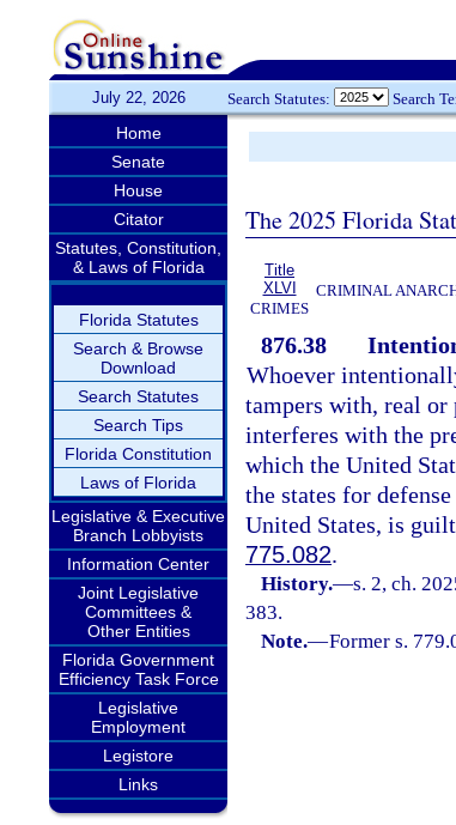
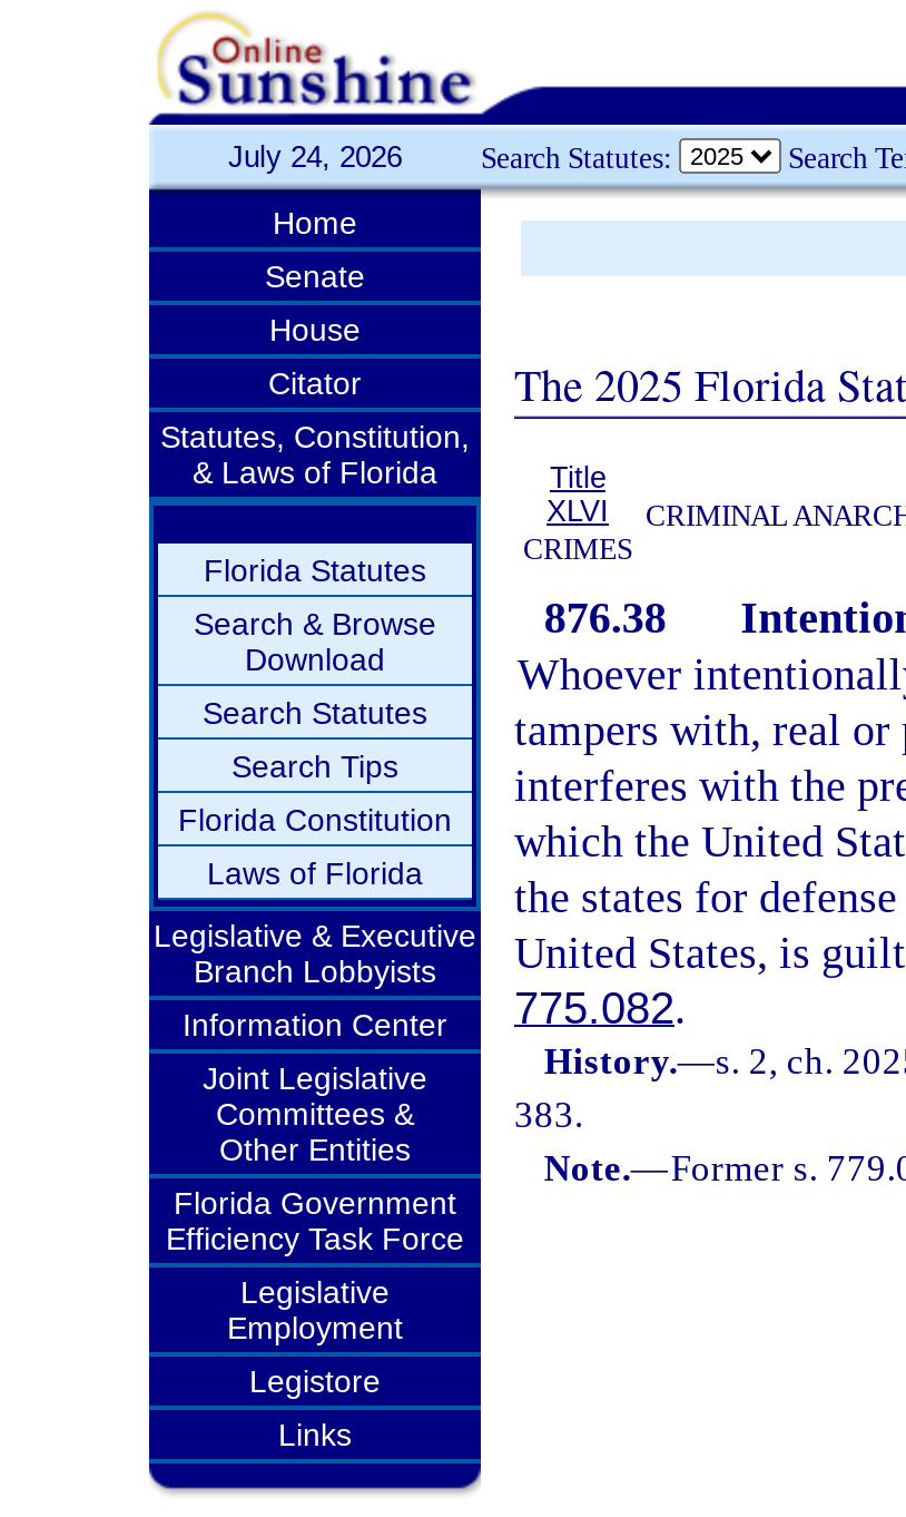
[92,89,185,107] July 22, 2026 -> [228,140,402,174] July 24, 2026

